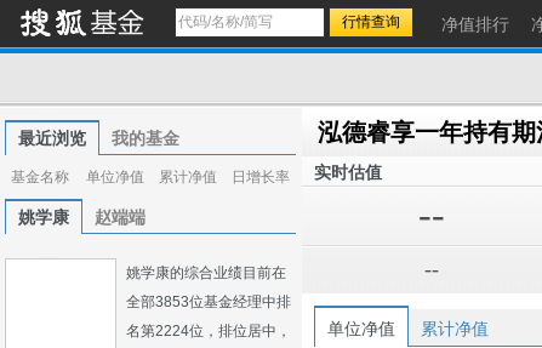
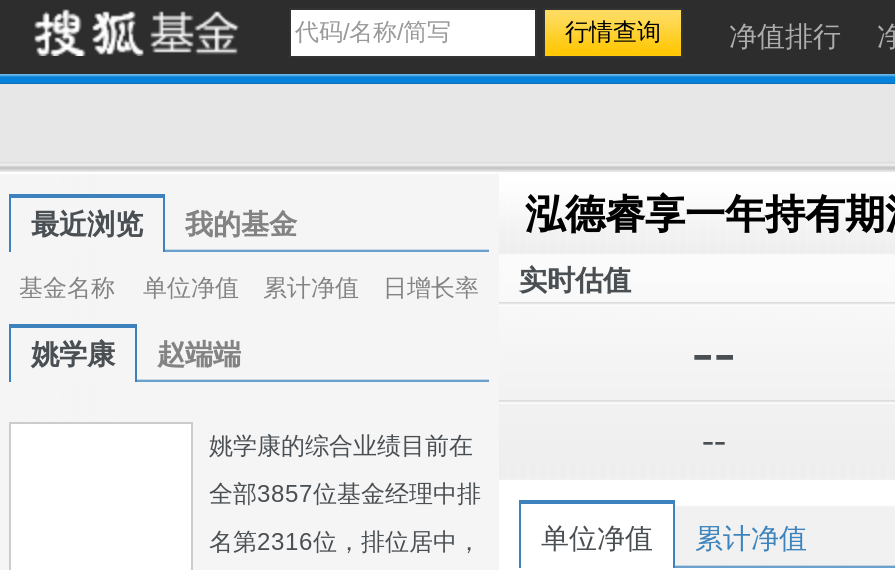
[126,293,291,310] 全部3853位基金经理中排 -> [209,480,481,508] 全部3857位基金经理中排
[126,323,291,340] 名第2224位，排位居中， -> [209,528,481,556] 名第2316位，排位居中，

